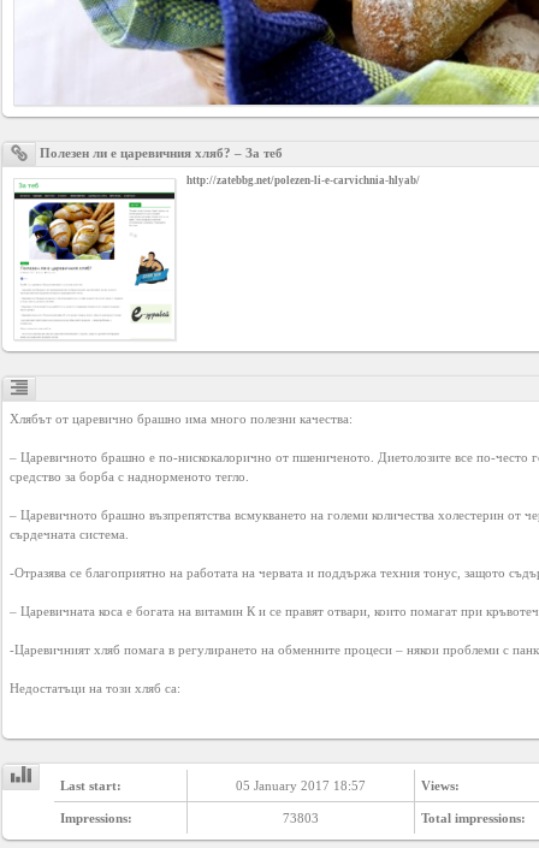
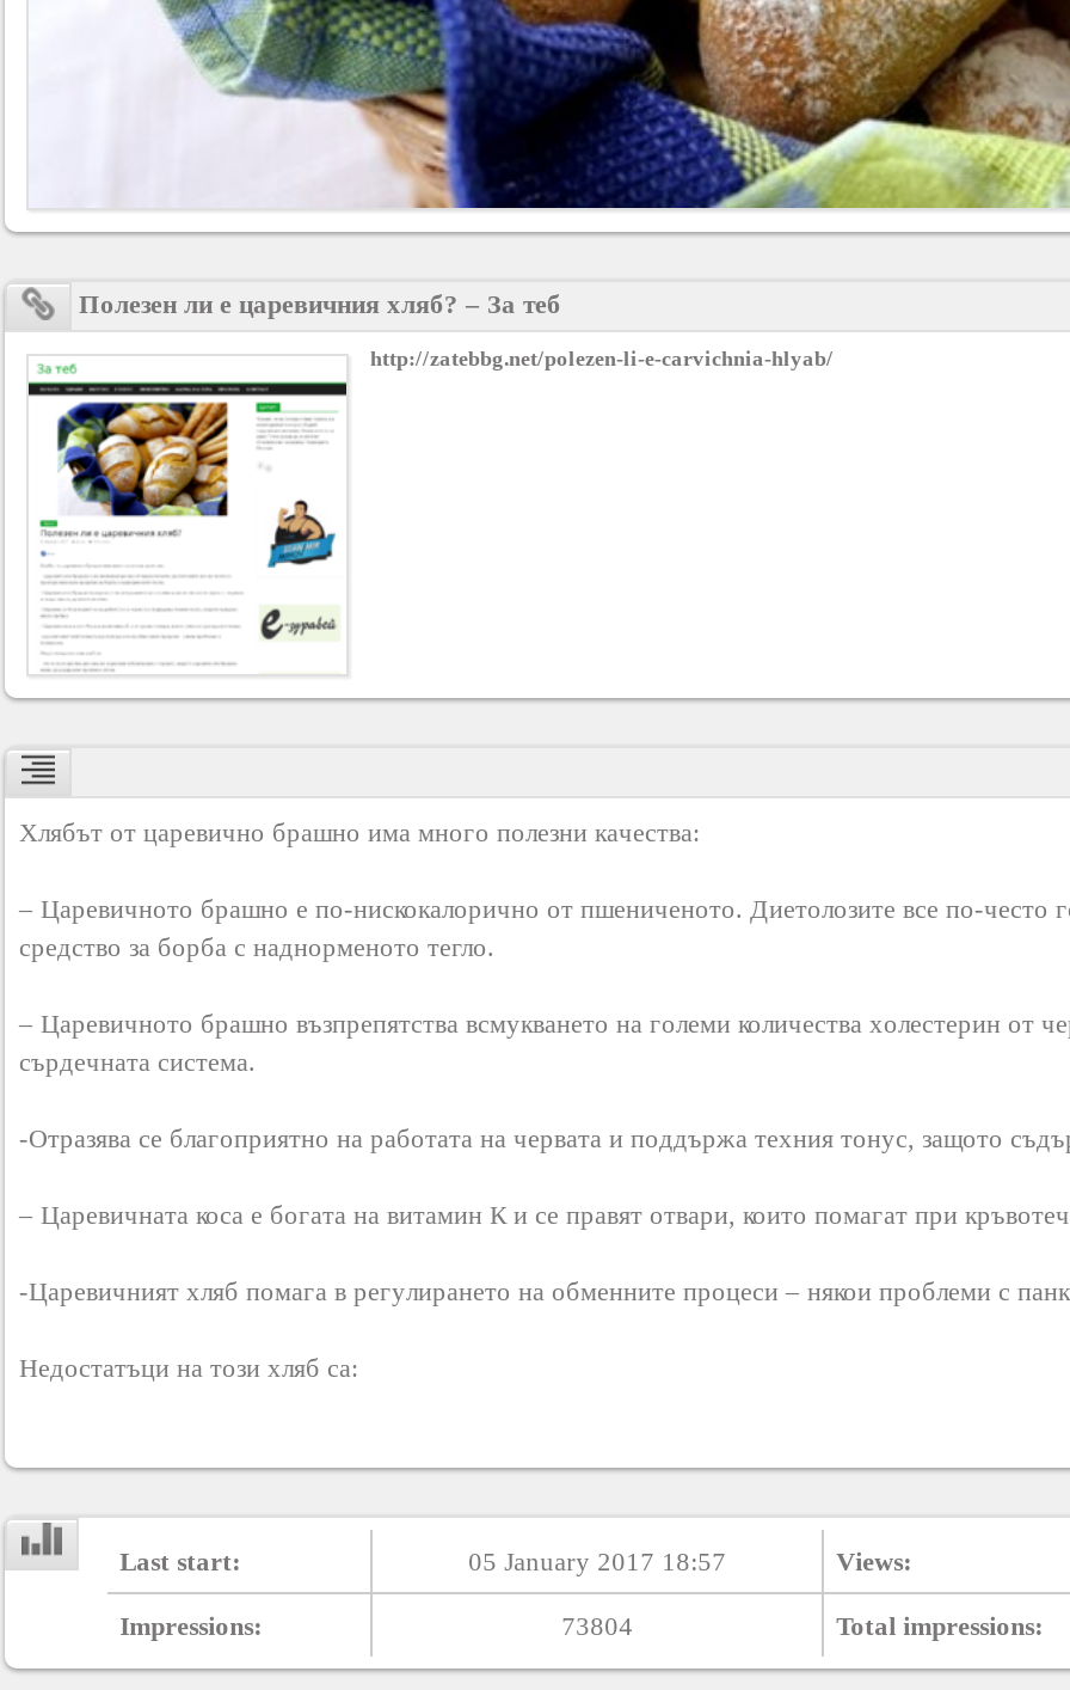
[283,810,319,825] 73803 -> [562,1610,633,1639] 73804

